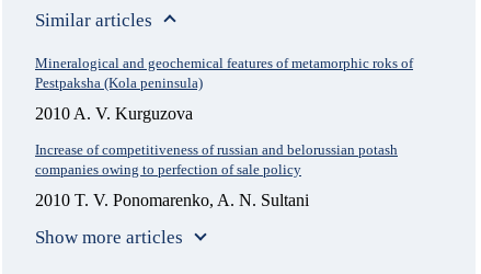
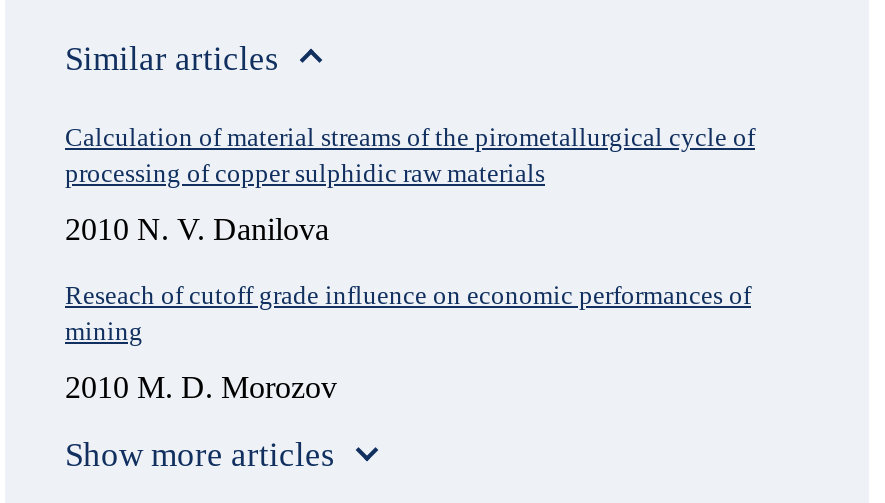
[35,55,413,91] Mineralogical and geochemical features of metamorphic roks of | Pestpaksha (Kola peninsula) -> [65,122,755,188] Calculation of material streams of the pirometallurgical cycle of | processing of copper sulphidic raw materials
[35,104,193,123] 2010 A. V. Kurguzova -> [65,212,329,246] 2010 N. V. Danilova
[35,141,398,178] Increase of competitiveness of russian and belorussian potash | companies owing to perfection of sale policy -> [65,280,751,346] Reseach of cutoff grade influence on economic performances of | mining
[35,190,309,209] 2010 T. V. Ponomarenko, A. N. Sultani -> [65,370,337,404] 2010 M. D. Morozov

